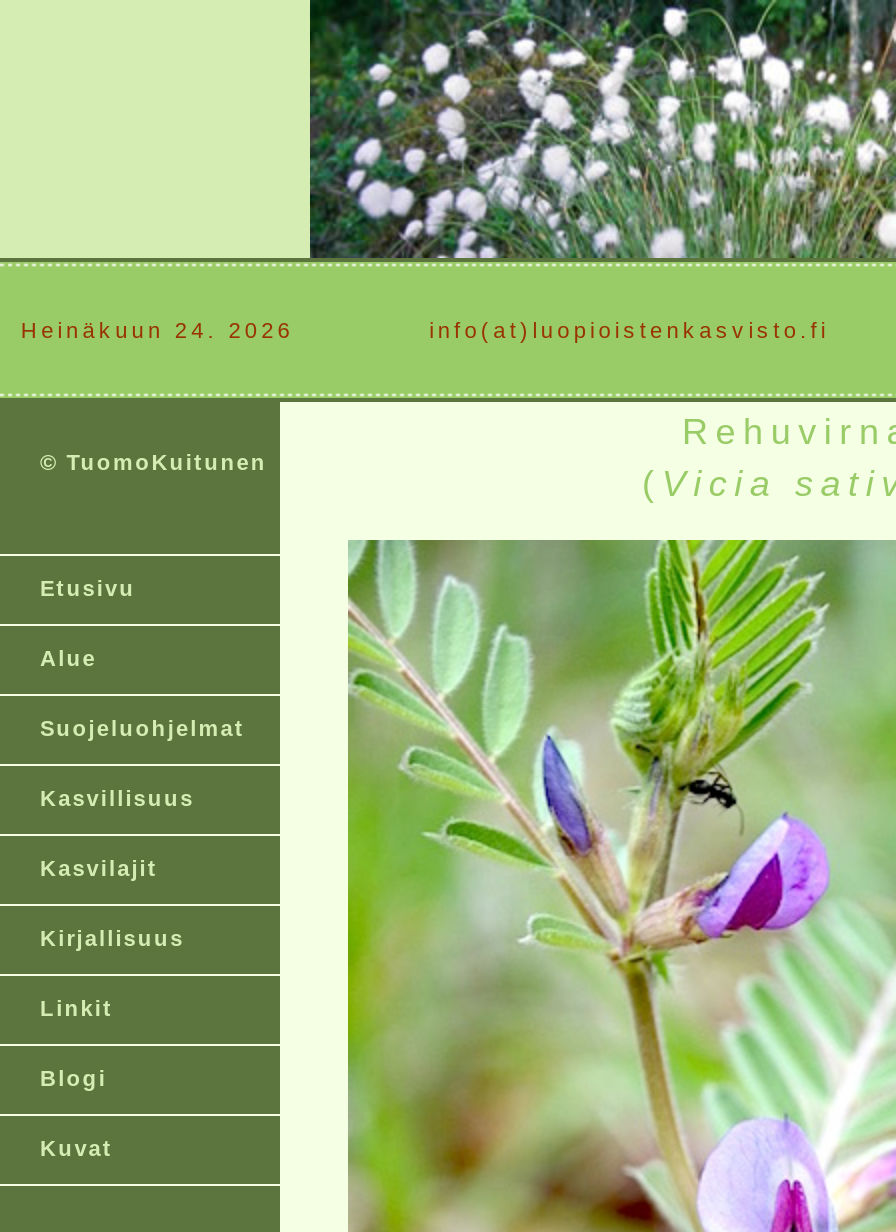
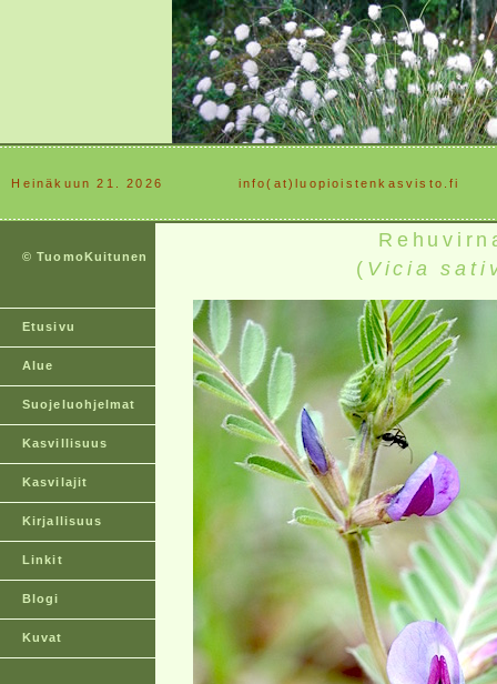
[21,318,829,342] Heinäkuun 24. 2026............ info(at)luopioistenkasvisto.fi -> [12,177,460,190] Heinäkuun 21. 2026............ info(at)luopioistenkasvisto.fi

